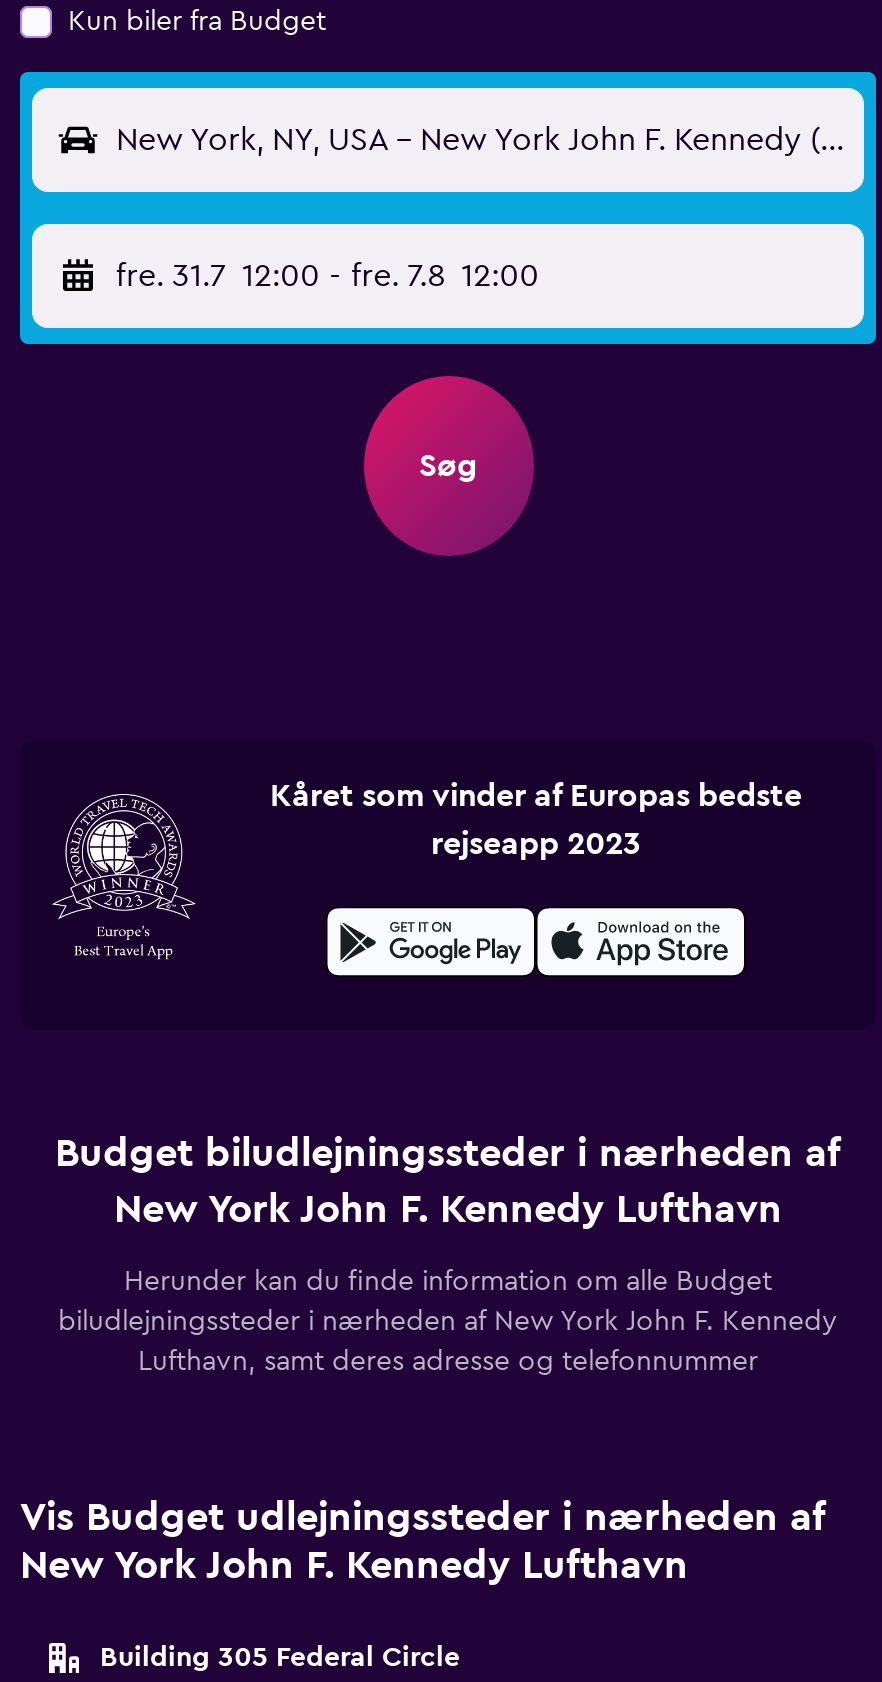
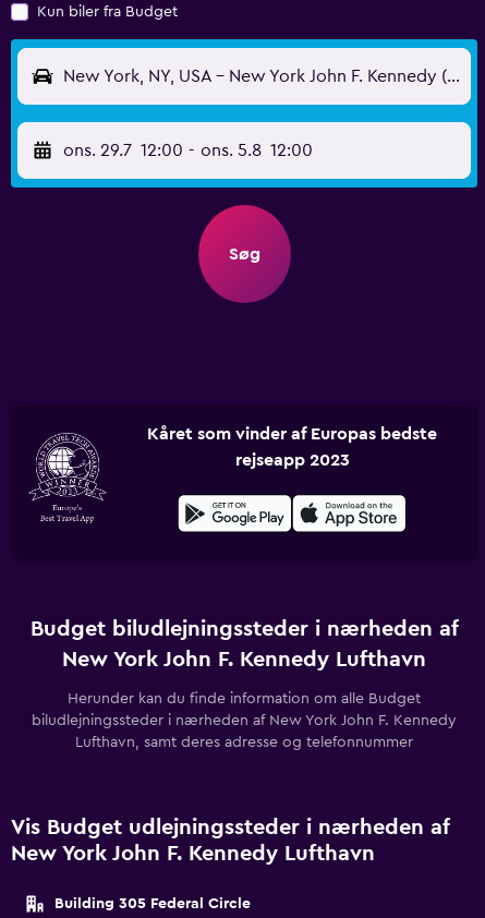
[116,260,539,292] fre. 31.7 12:00 - fre. 7.8 12:00 -> [63,142,312,159] ons. 29.7 12:00 - ons. 5.8 12:00

